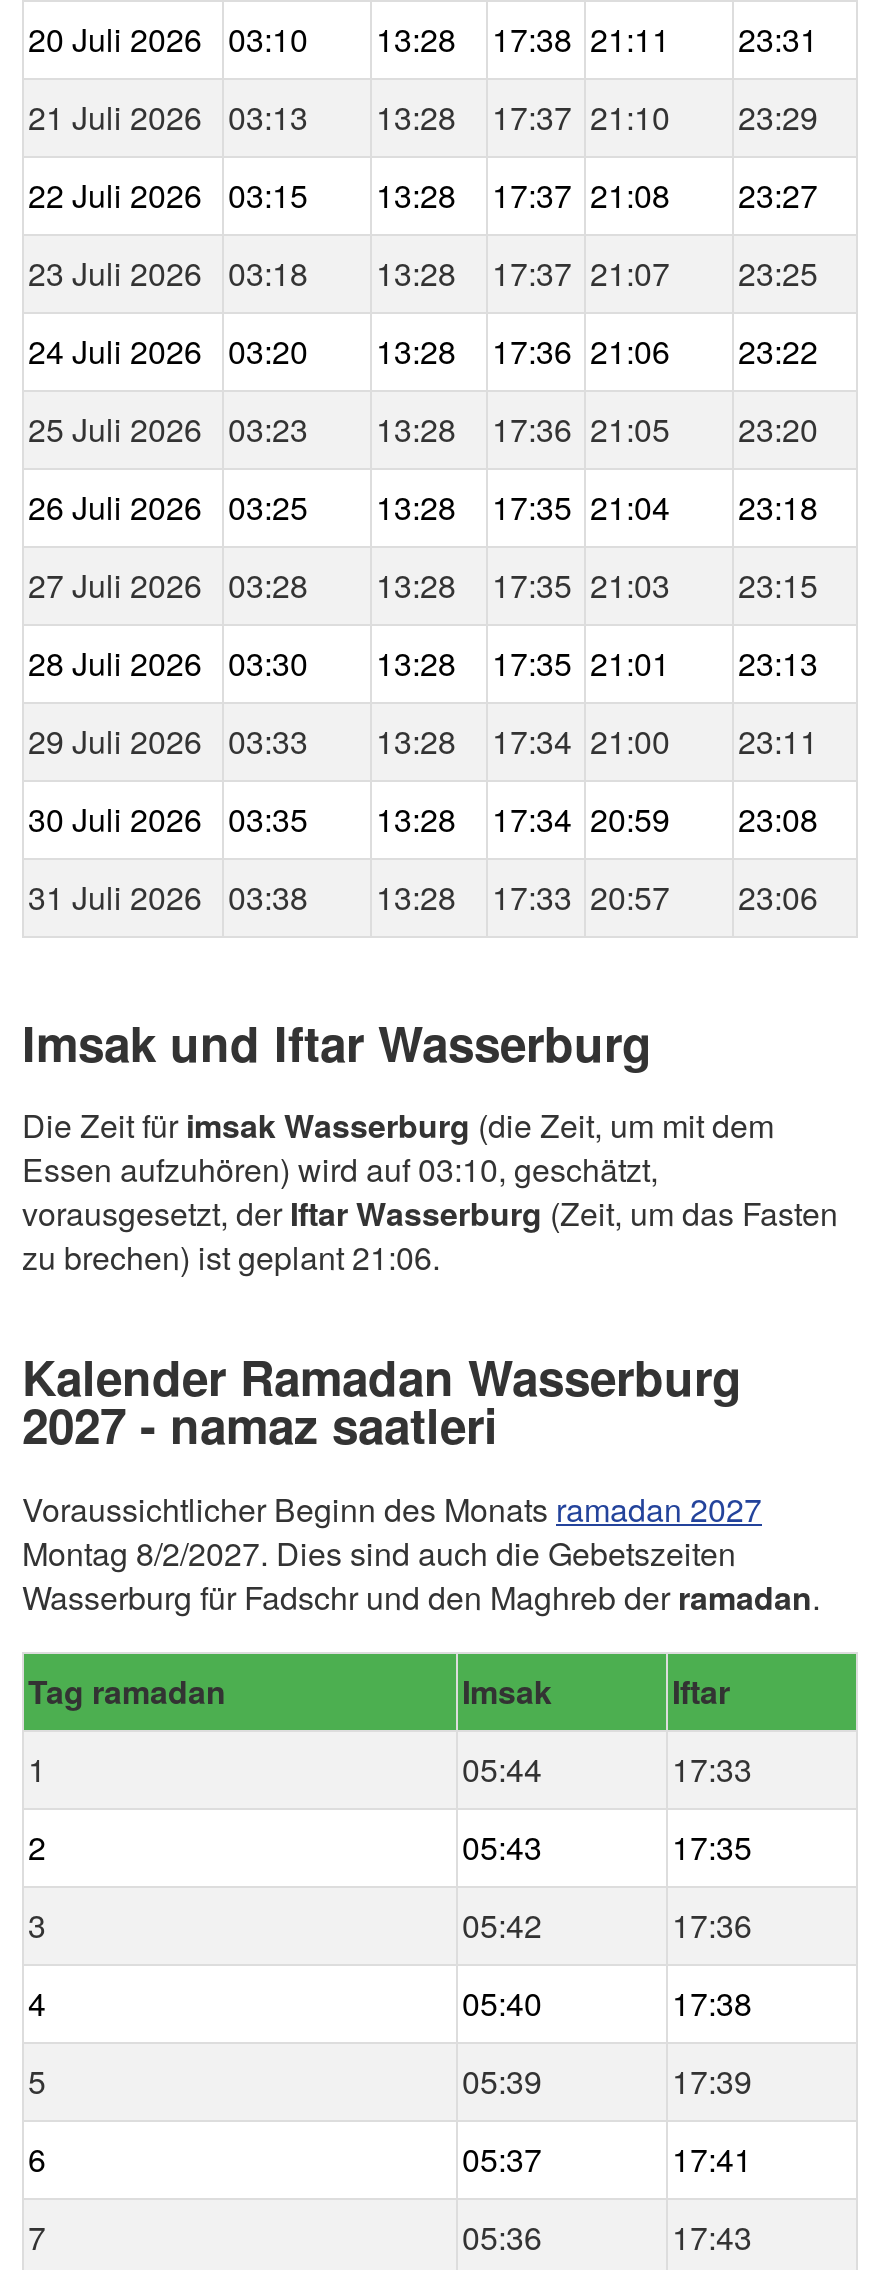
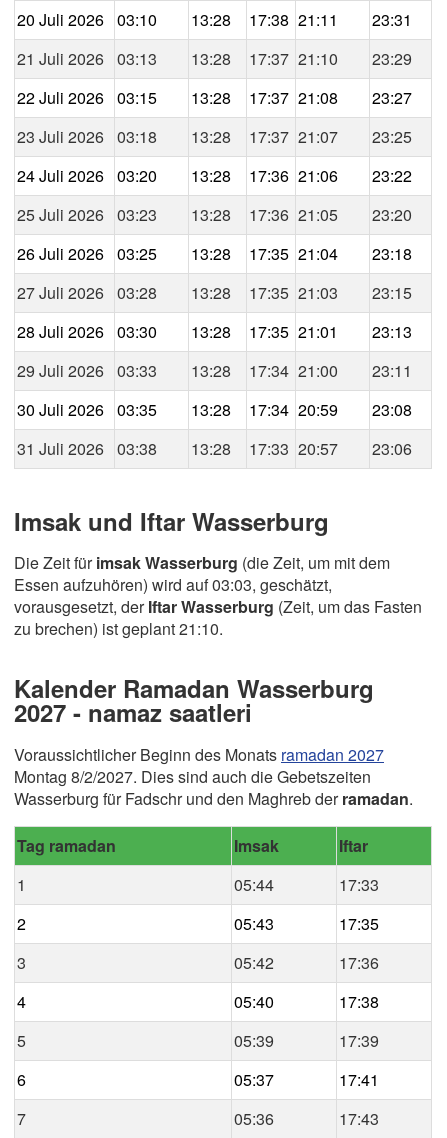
[22,1147,658,1193] Essen aufzuhören) wird auf 03:10, geschätzt, -> [14,573,332,596] Essen aufzuhören) wird auf 03:03, geschätzt,
[22,1235,440,1281] zu brechen) ist geplant 21:06. -> [14,617,223,640] zu brechen) ist geplant 21:10.

